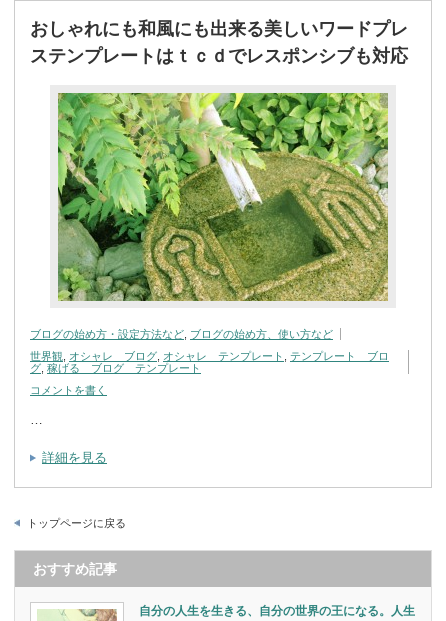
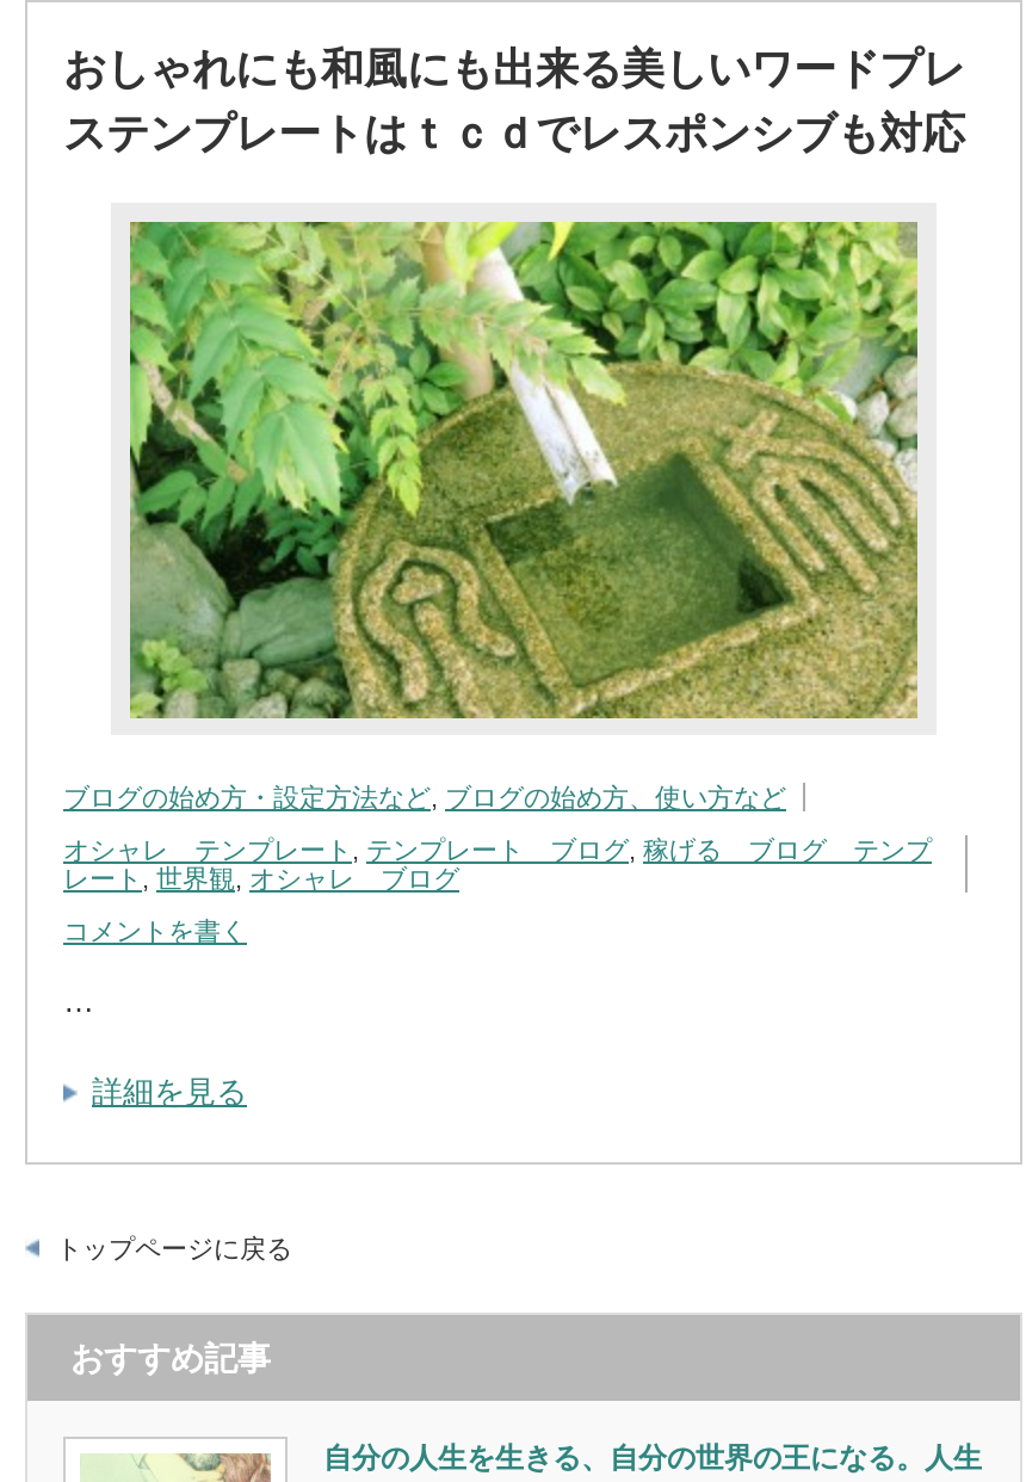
[30,350,389,374] 世界観,オシャレ ブログ,オシャレ テンプレート,テンプレート ブロ | グ,稼げる ブログ テンプレート -> [63,836,932,893] オシャレ テンプレート,テンプレート ブログ,稼げる ブログ テンプ | レート,世界観,オシャレ ブログ

